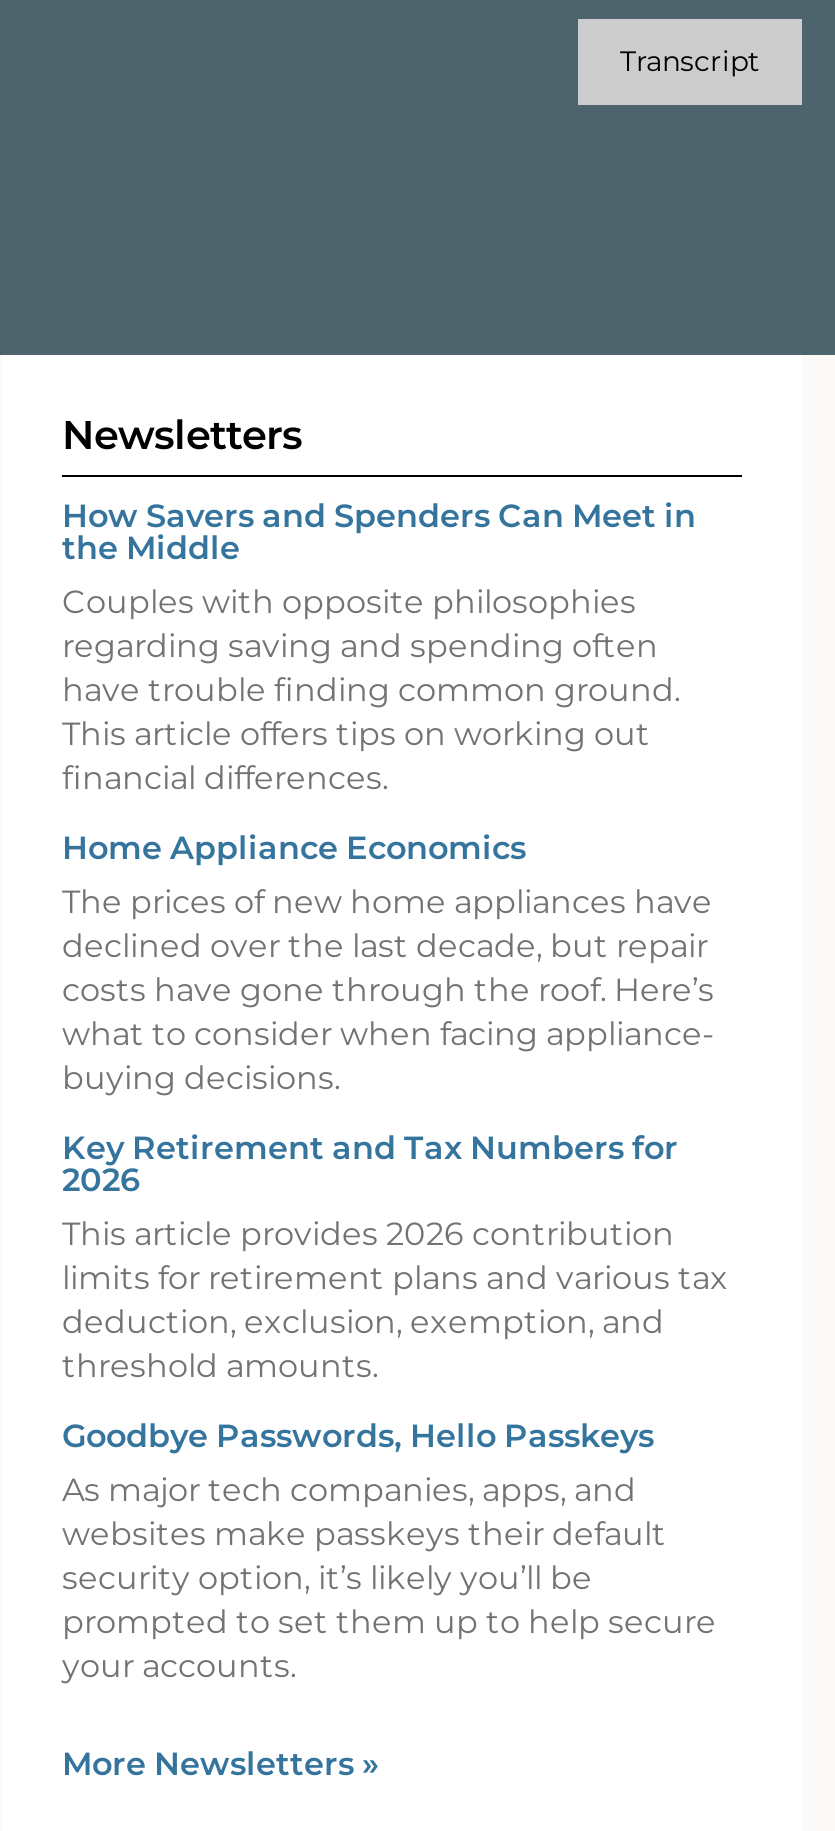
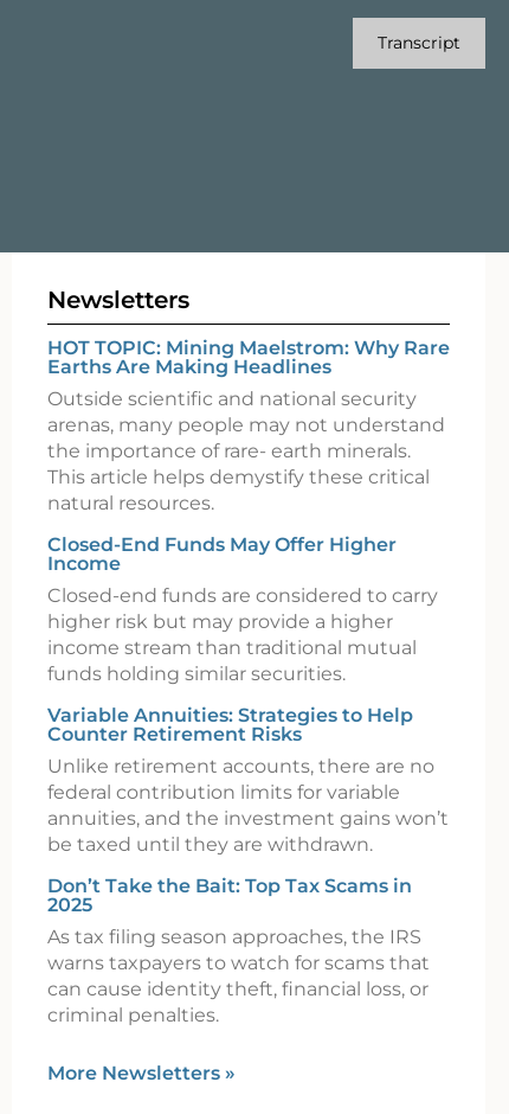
[62,497,696,797] How Savers and Spenders Can Meet in | the Middle | Couples with opposite philosophies | regarding saving and spending often | have trouble finding common ground. | This article offers tips on working out | financial differences. -> [47,337,450,514] HOT TOPIC: Mining Maelstrom: Why Rare | Earths Are Making Headlines | Outside scientific and national security | arenas, many people may not understand | the importance of rare- earth minerals. | This article helps demystify these critical | natural resources.
[62,829,714,1097] Home Appliance Economics | The prices of new home appliances have | declined over the last decade, but repair | costs have gone through the roof. Here’s | what to consider when facing appliance- | buying decisions. -> [47,533,438,685] Closed-End Funds May Offer Higher | Income | Closed-end funds are considered to carry | higher risk but may provide a higher | income stream than traditional mutual | funds holding similar securities.
[62,1129,728,1385] Key Retirement and Tax Numbers for | 2026 | This article provides 2026 contribution | limits for retirement plans and various tax | deduction, exclusion, exemption, and | threshold amounts. -> [47,704,449,856] Variable Annuities: Strategies to Help | Counter Retirement Risks | Unlike retirement accounts, there are no | federal contribution limits for variable | annuities, and the investment gains won’t | be taxed until they are withdrawn.
[62,1417,716,1685] Goodbye Passwords, Hello Passkeys | As major tech companies, apps, and | websites make passkeys their default | security option, it’s likely you’ll be | prompted to set them up to help secure | your accounts. -> [47,875,430,1026] Don’t Take the Bait: Top Tax Scams in | 2025 | As tax filing season approaches, the IRS | warns taxpayers to watch for scams that | can cause identity theft, financial loss, or | criminal penalties.

